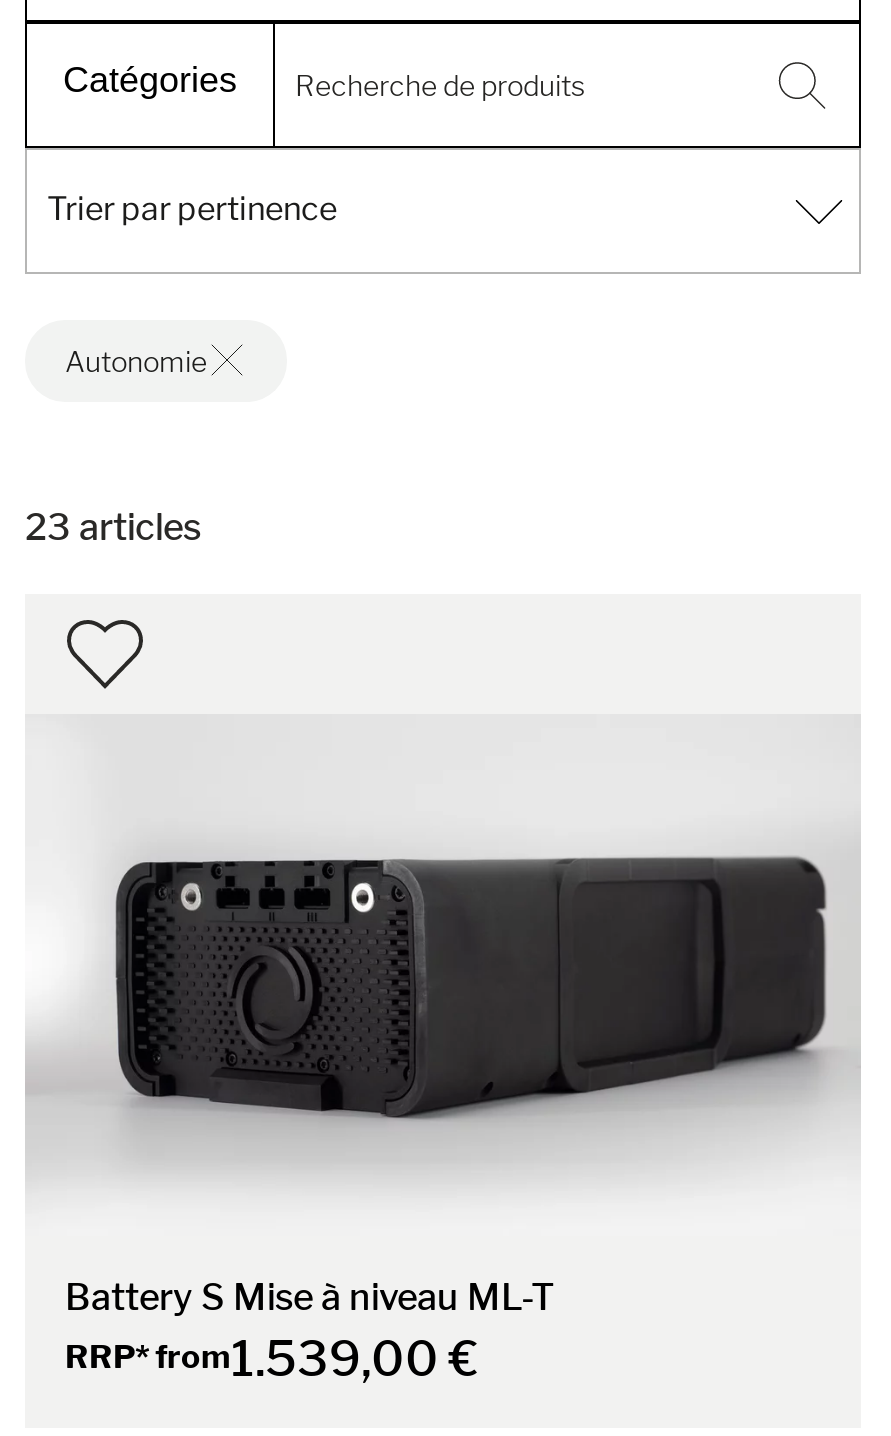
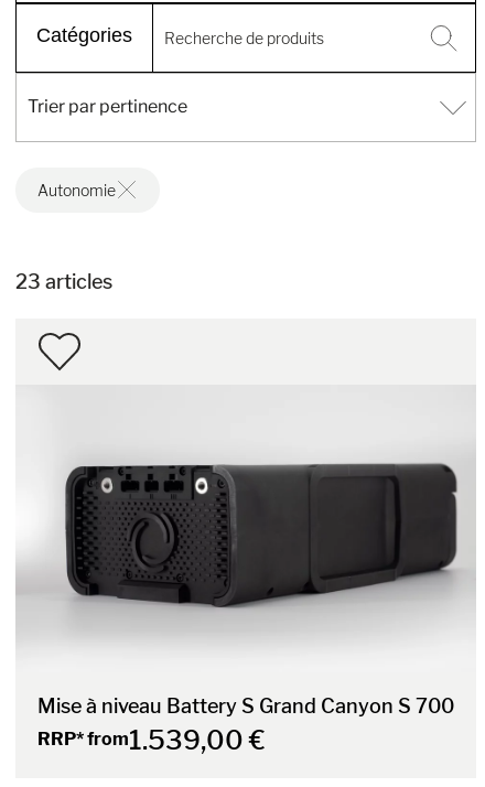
[65,1276,555,1318] Battery S Mise à niveau ML-T -> [37,694,454,717] Mise à niveau Battery S Grand Canyon S 700

